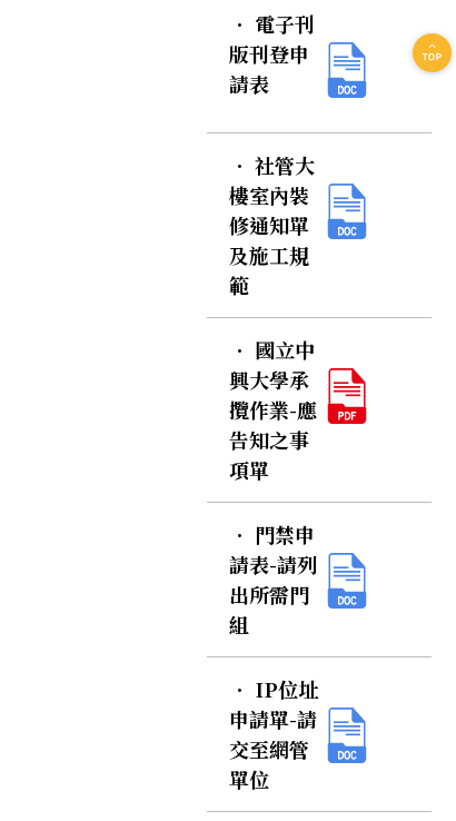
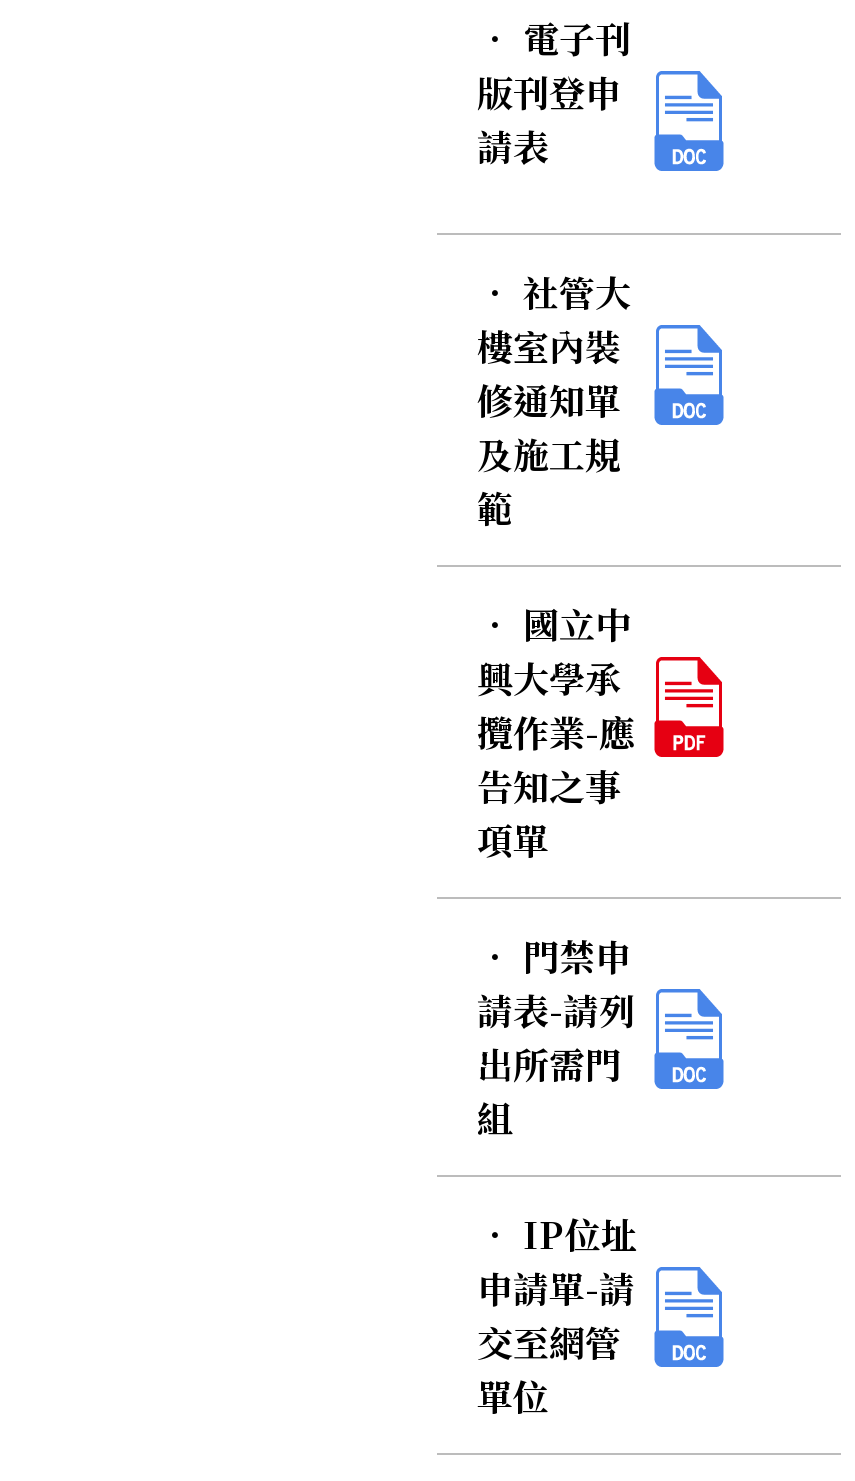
[410,32,453,75] [image] -> none

